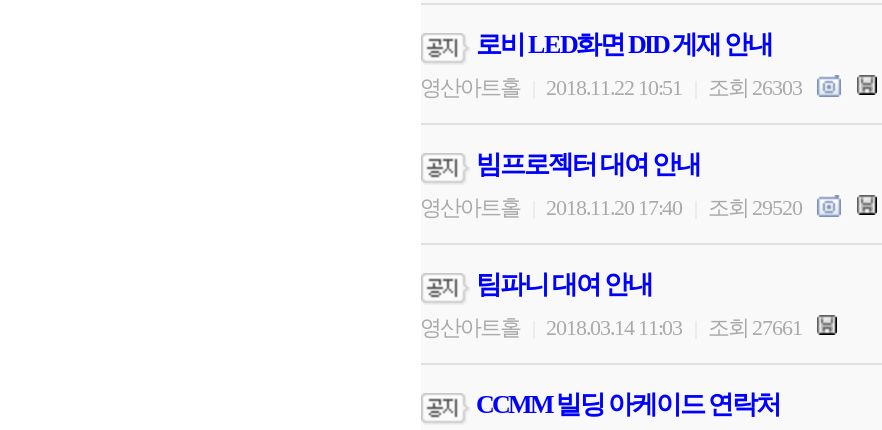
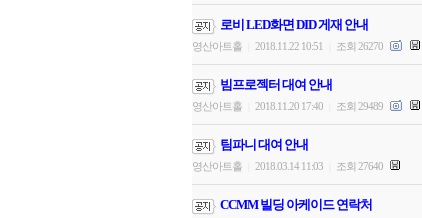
[420,75,806,99] 영산아트홀 2018.11.22 10:51 조회 26303 -> [191,40,384,52] 영산아트홀 2018.11.22 10:51 조회 26270
[420,195,806,219] 영산아트홀 2018.11.20 17:40 조회 29520 -> [191,100,384,112] 영산아트홀 2018.11.20 17:40 조회 29489
[420,315,806,339] 영산아트홀 2018.03.14 11:03 조회 27661 -> [191,160,384,172] 영산아트홀 2018.03.14 11:03 조회 27640

